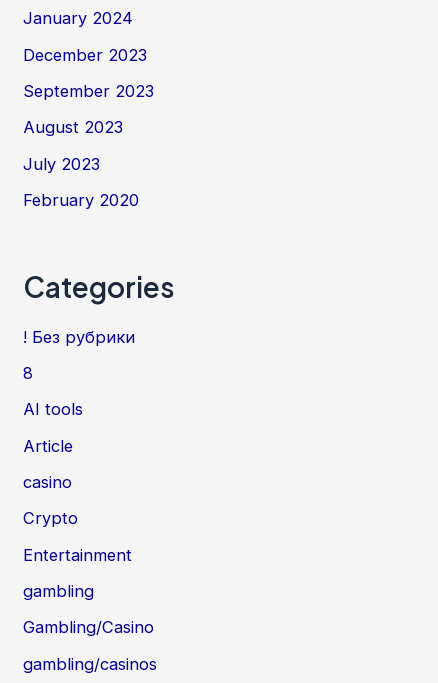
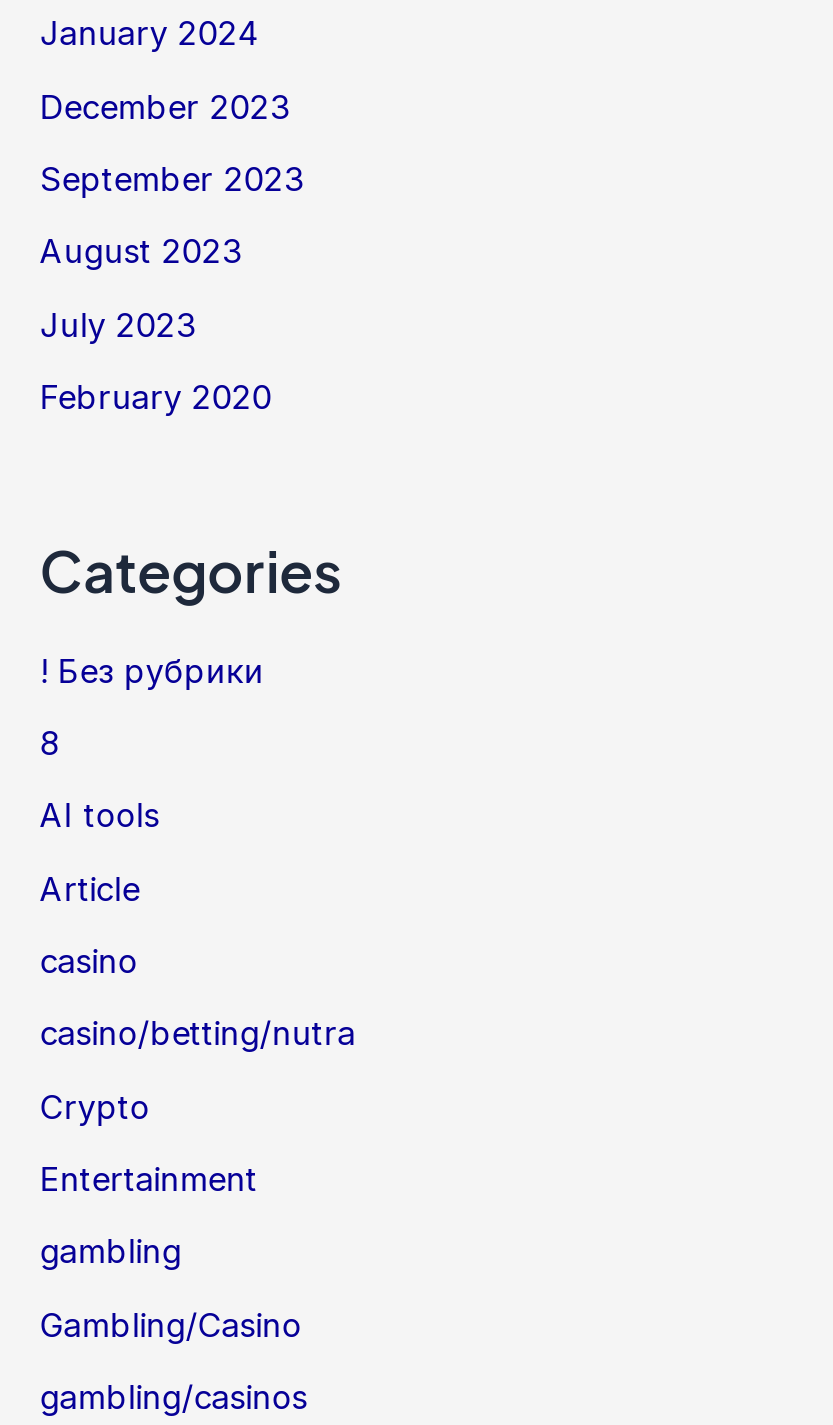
none -> [40,1014,356,1054] casino/betting/nutra

